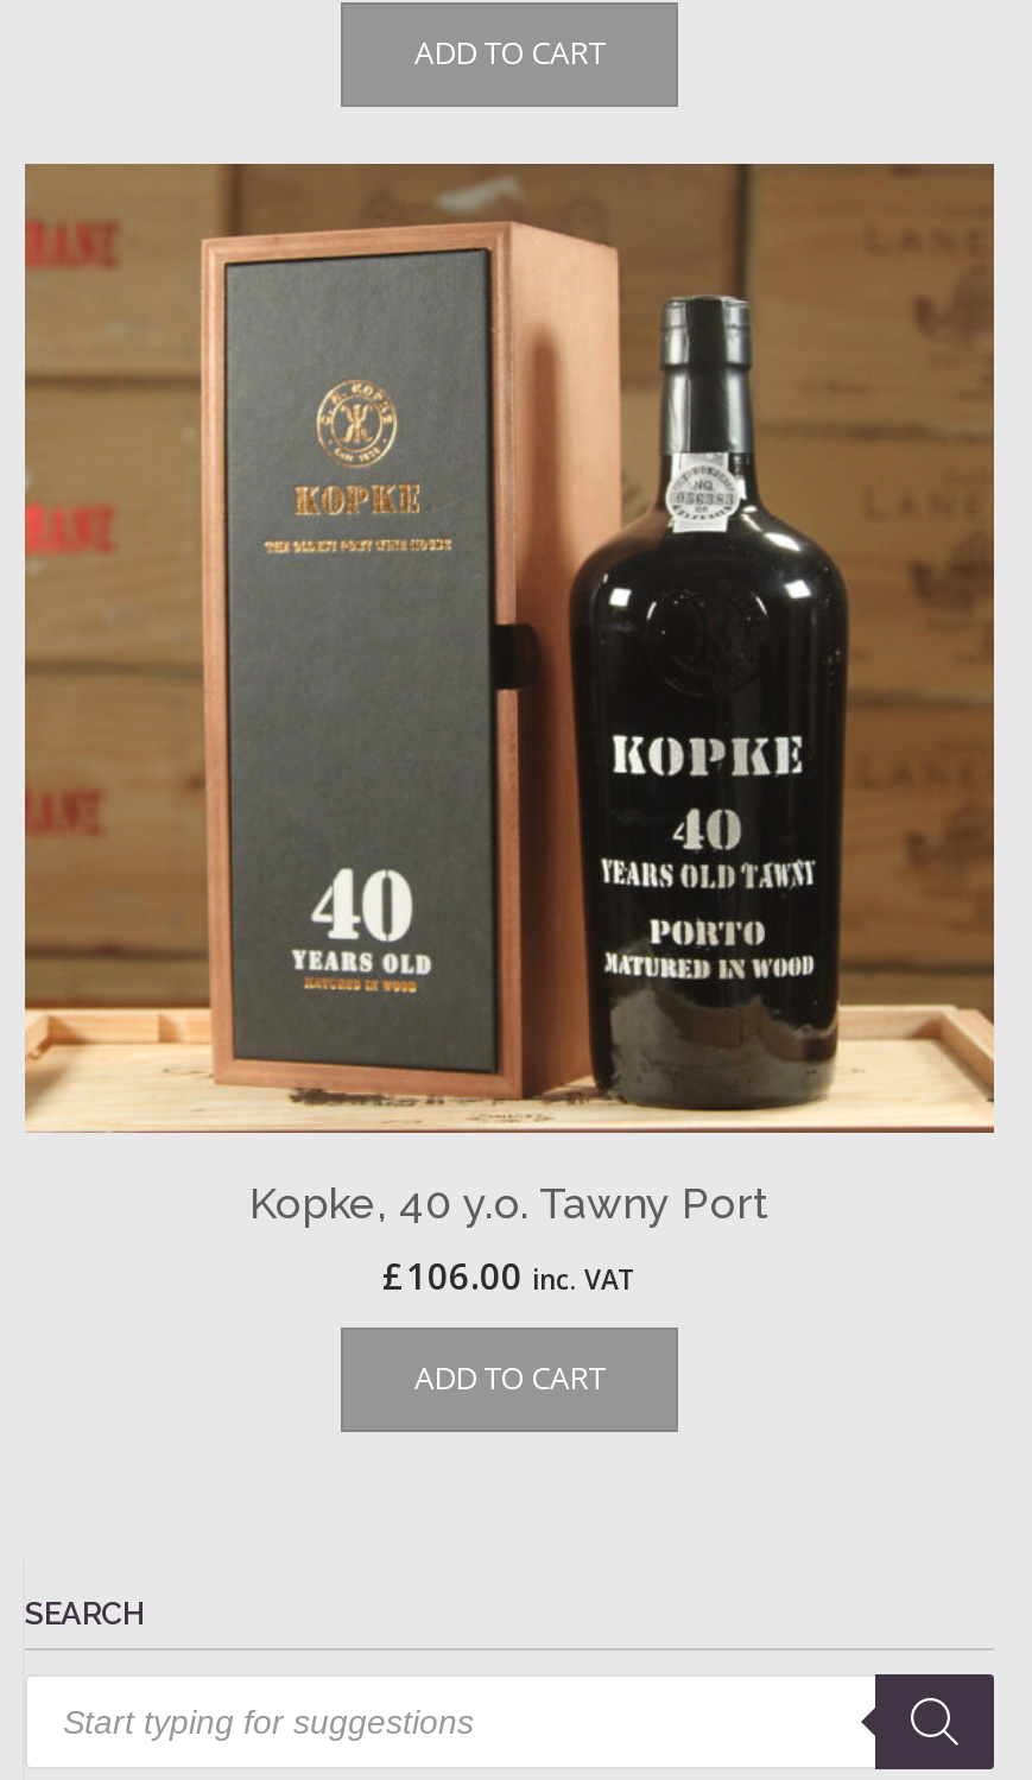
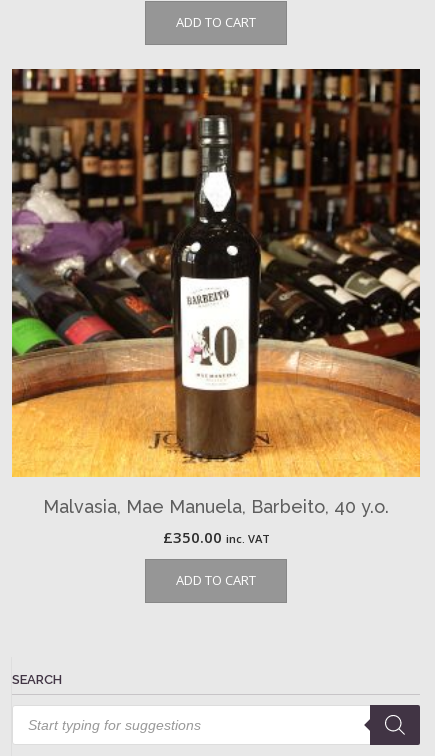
[23,161,996,1229] [image] | Kopke, 40 y.o. Tawny Port -> [11,68,421,517] [image] | Malvasia, Mae Manuela, Barbeito, 40 y.o.
[382,1253,637,1300] £106.00 inc. VAT -> [162,527,269,547] £350.00 inc. VAT

